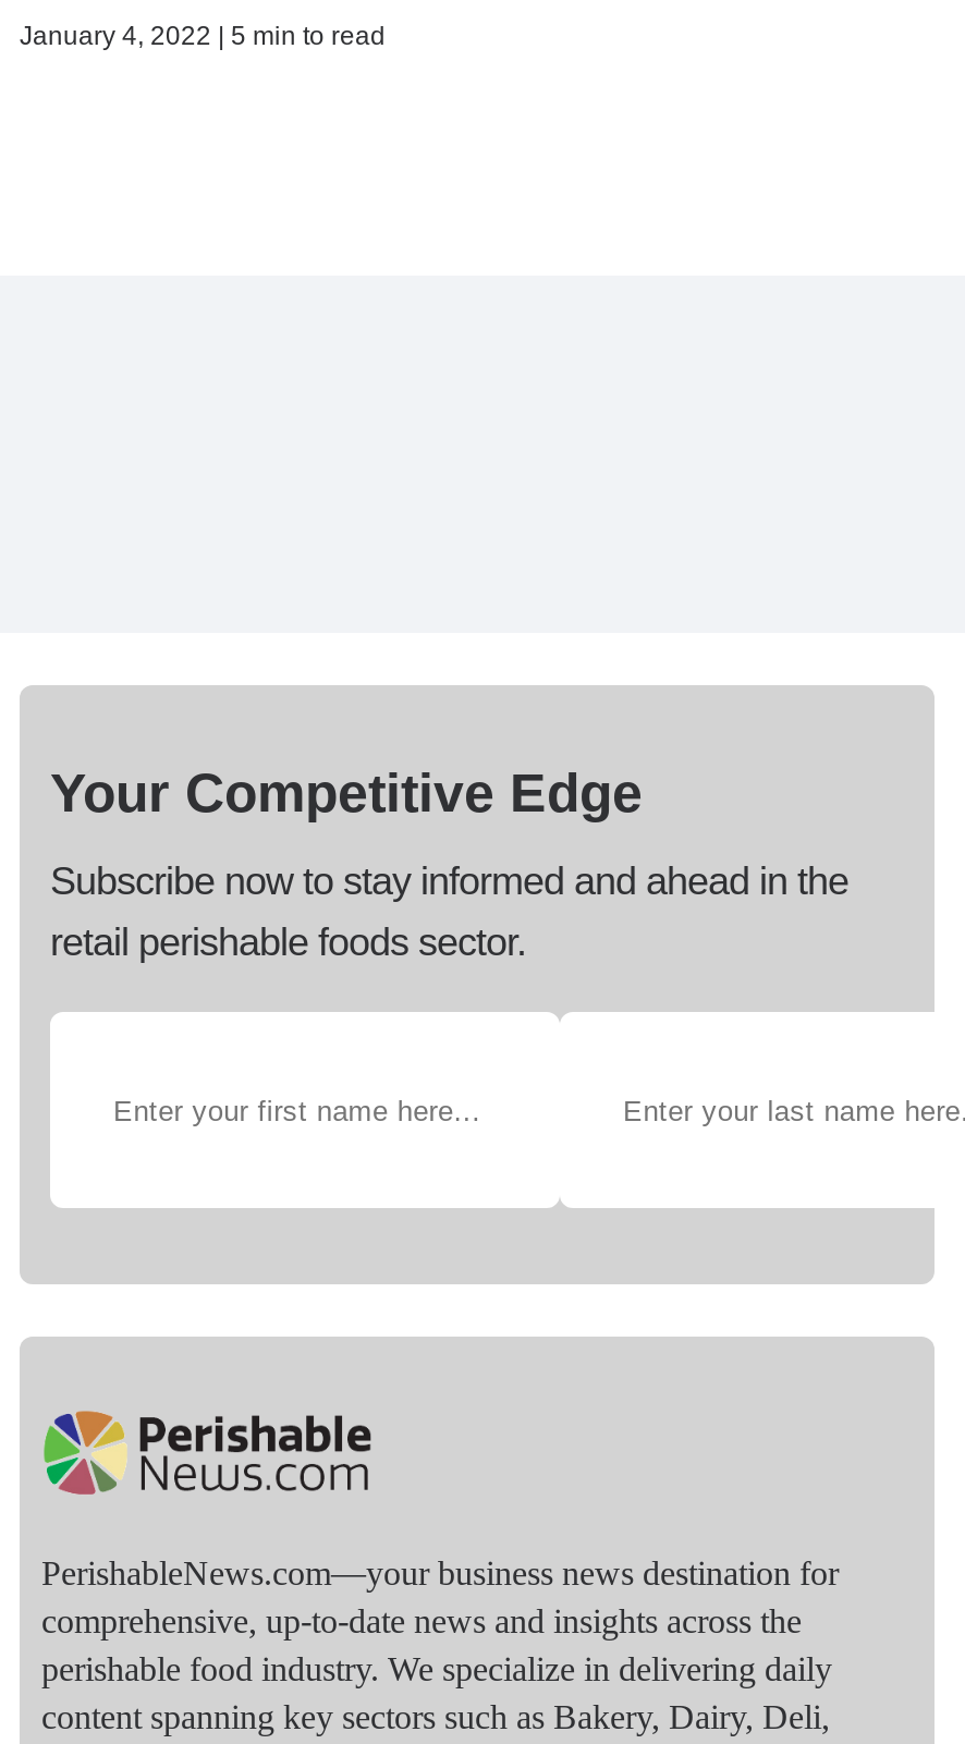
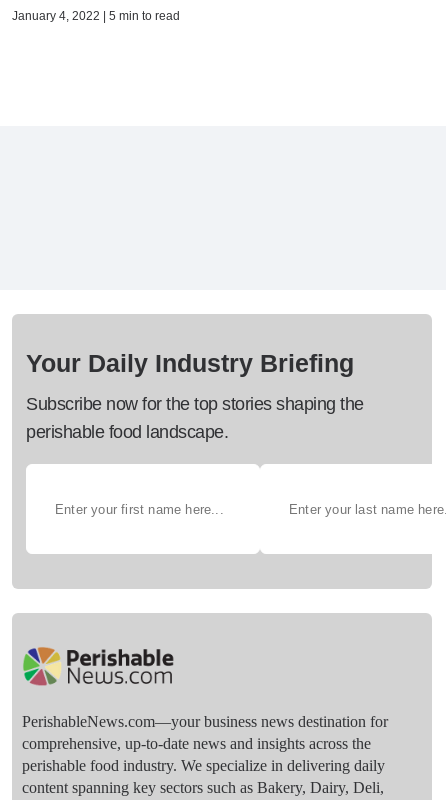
[50,762,643,823] Your Competitive Edge -> [26,349,354,377] Your Daily Industry Briefing
[50,860,848,964] Subscribe now to stay informed and ahead in the | retail perishable foods sector. -> [26,394,363,442] Subscribe now for the top stories shaping the | perishable food landscape.

